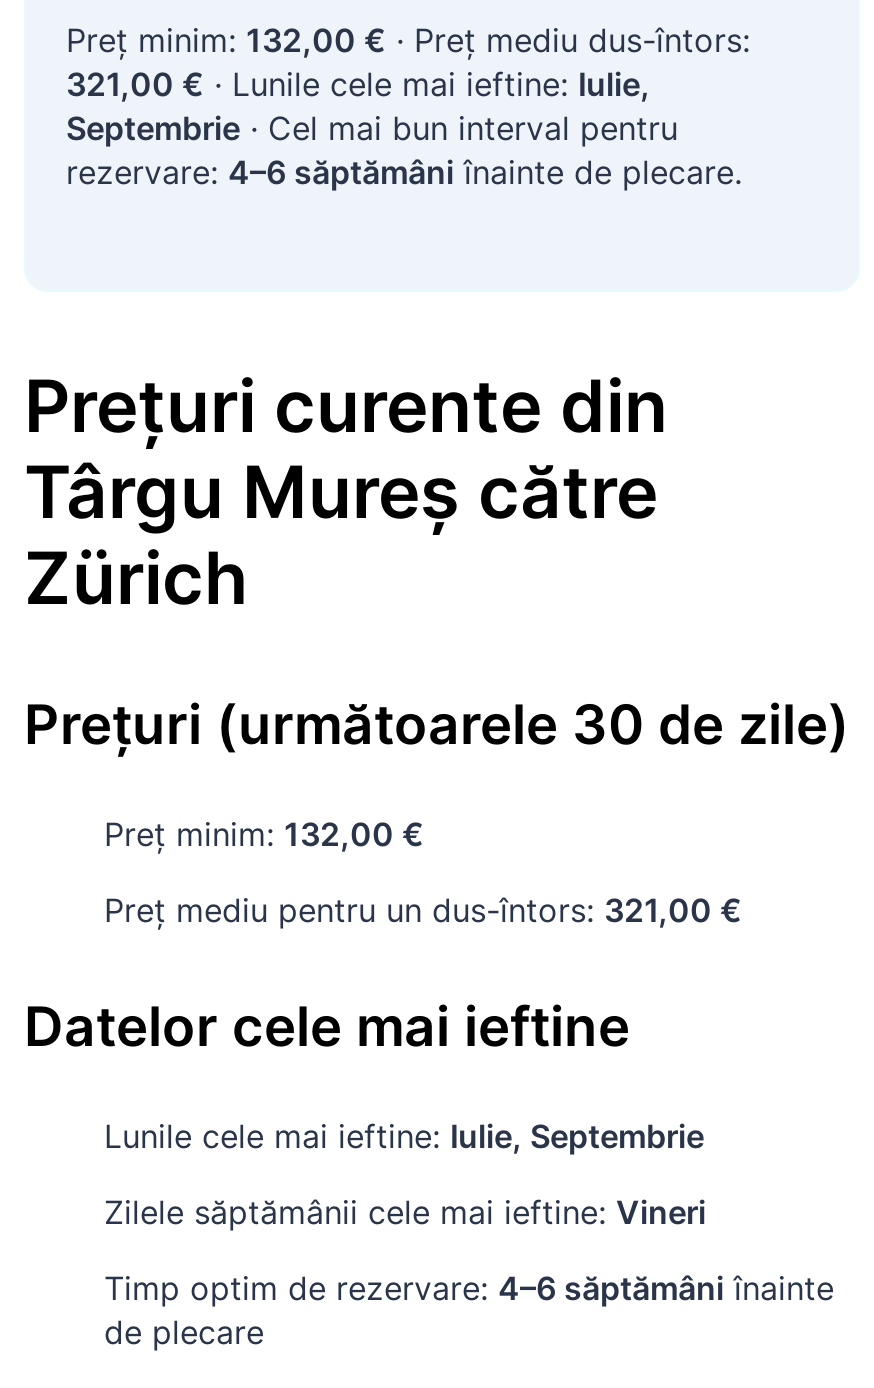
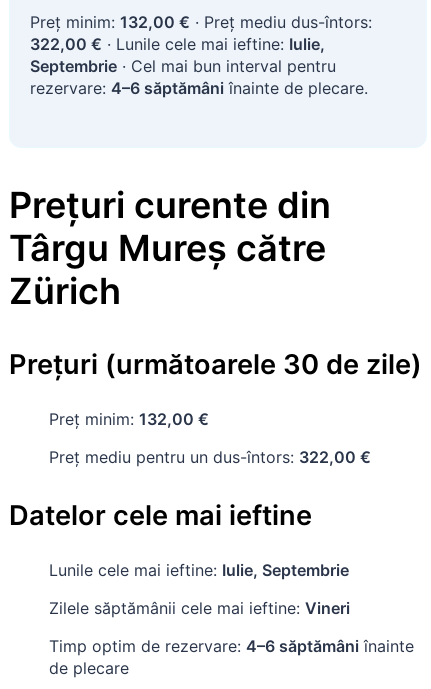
[66,64,650,104] 321,00 €· Lunile cele mai ieftine: Iulie, -> [30,34,325,54] 322,00 €· Lunile cele mai ieftine: Iulie,
[104,890,742,930] Preț mediu pentru un dus-întors: 321,00 € -> [49,447,371,467] Preț mediu pentru un dus-întors: 322,00 €

